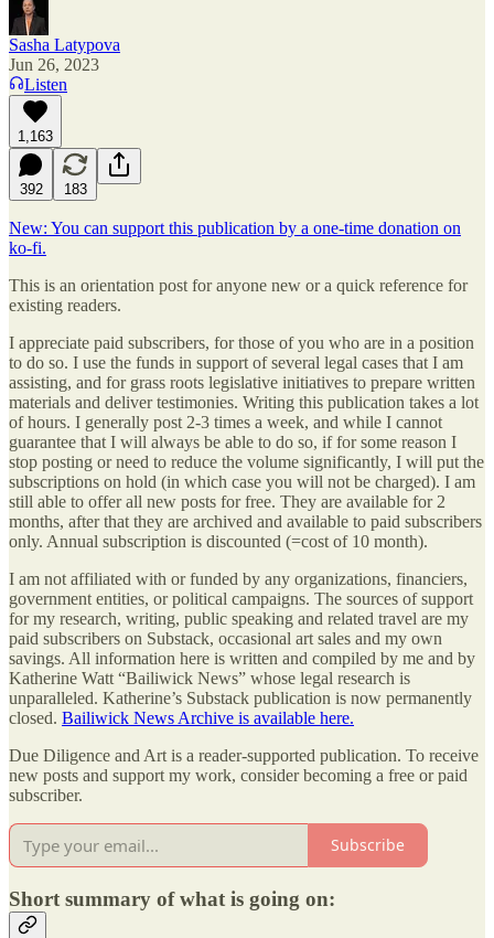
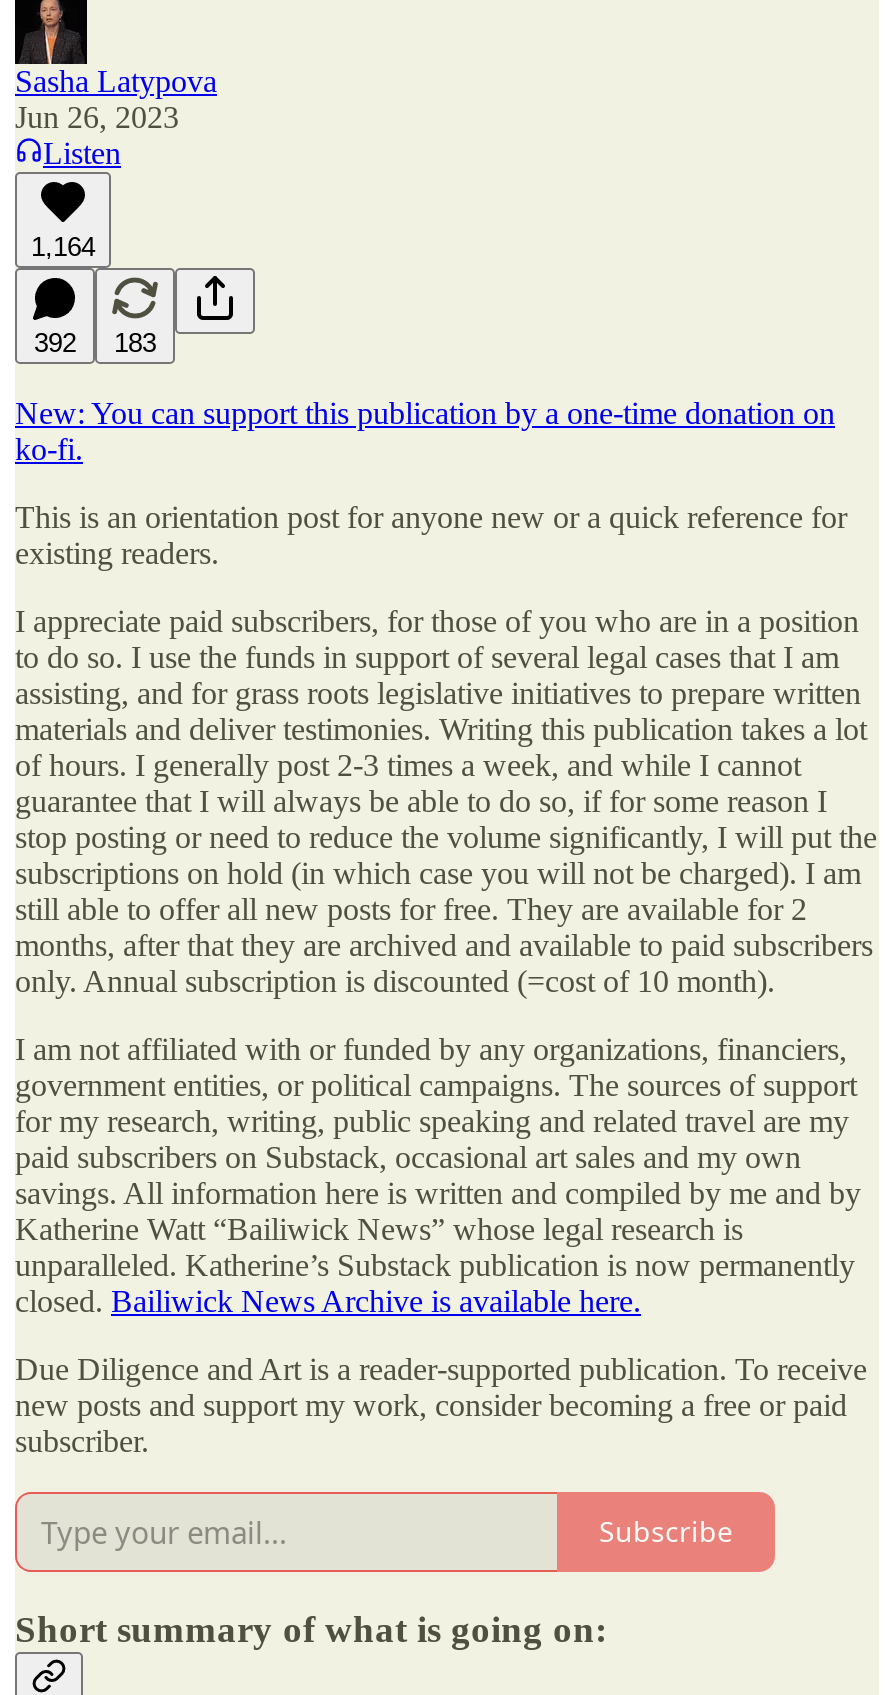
[18,127,53,144] 1,163 -> [31,231,95,261] 1,164

